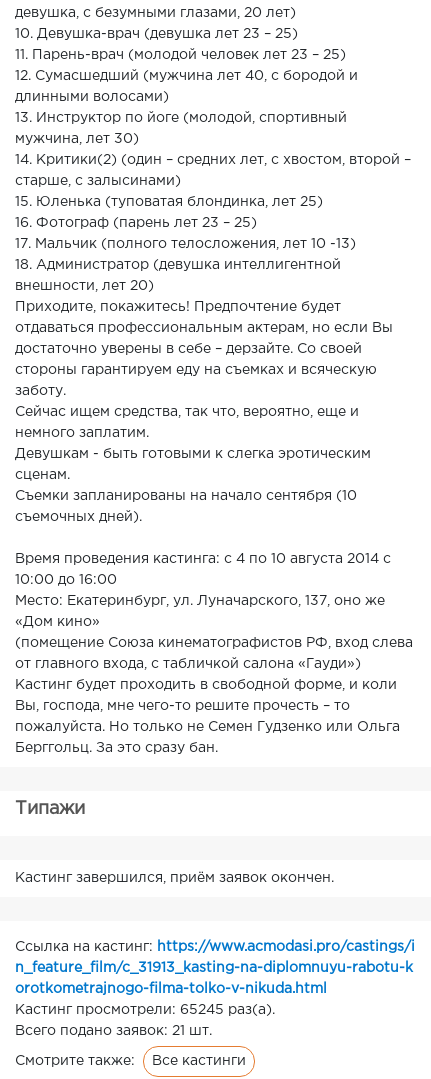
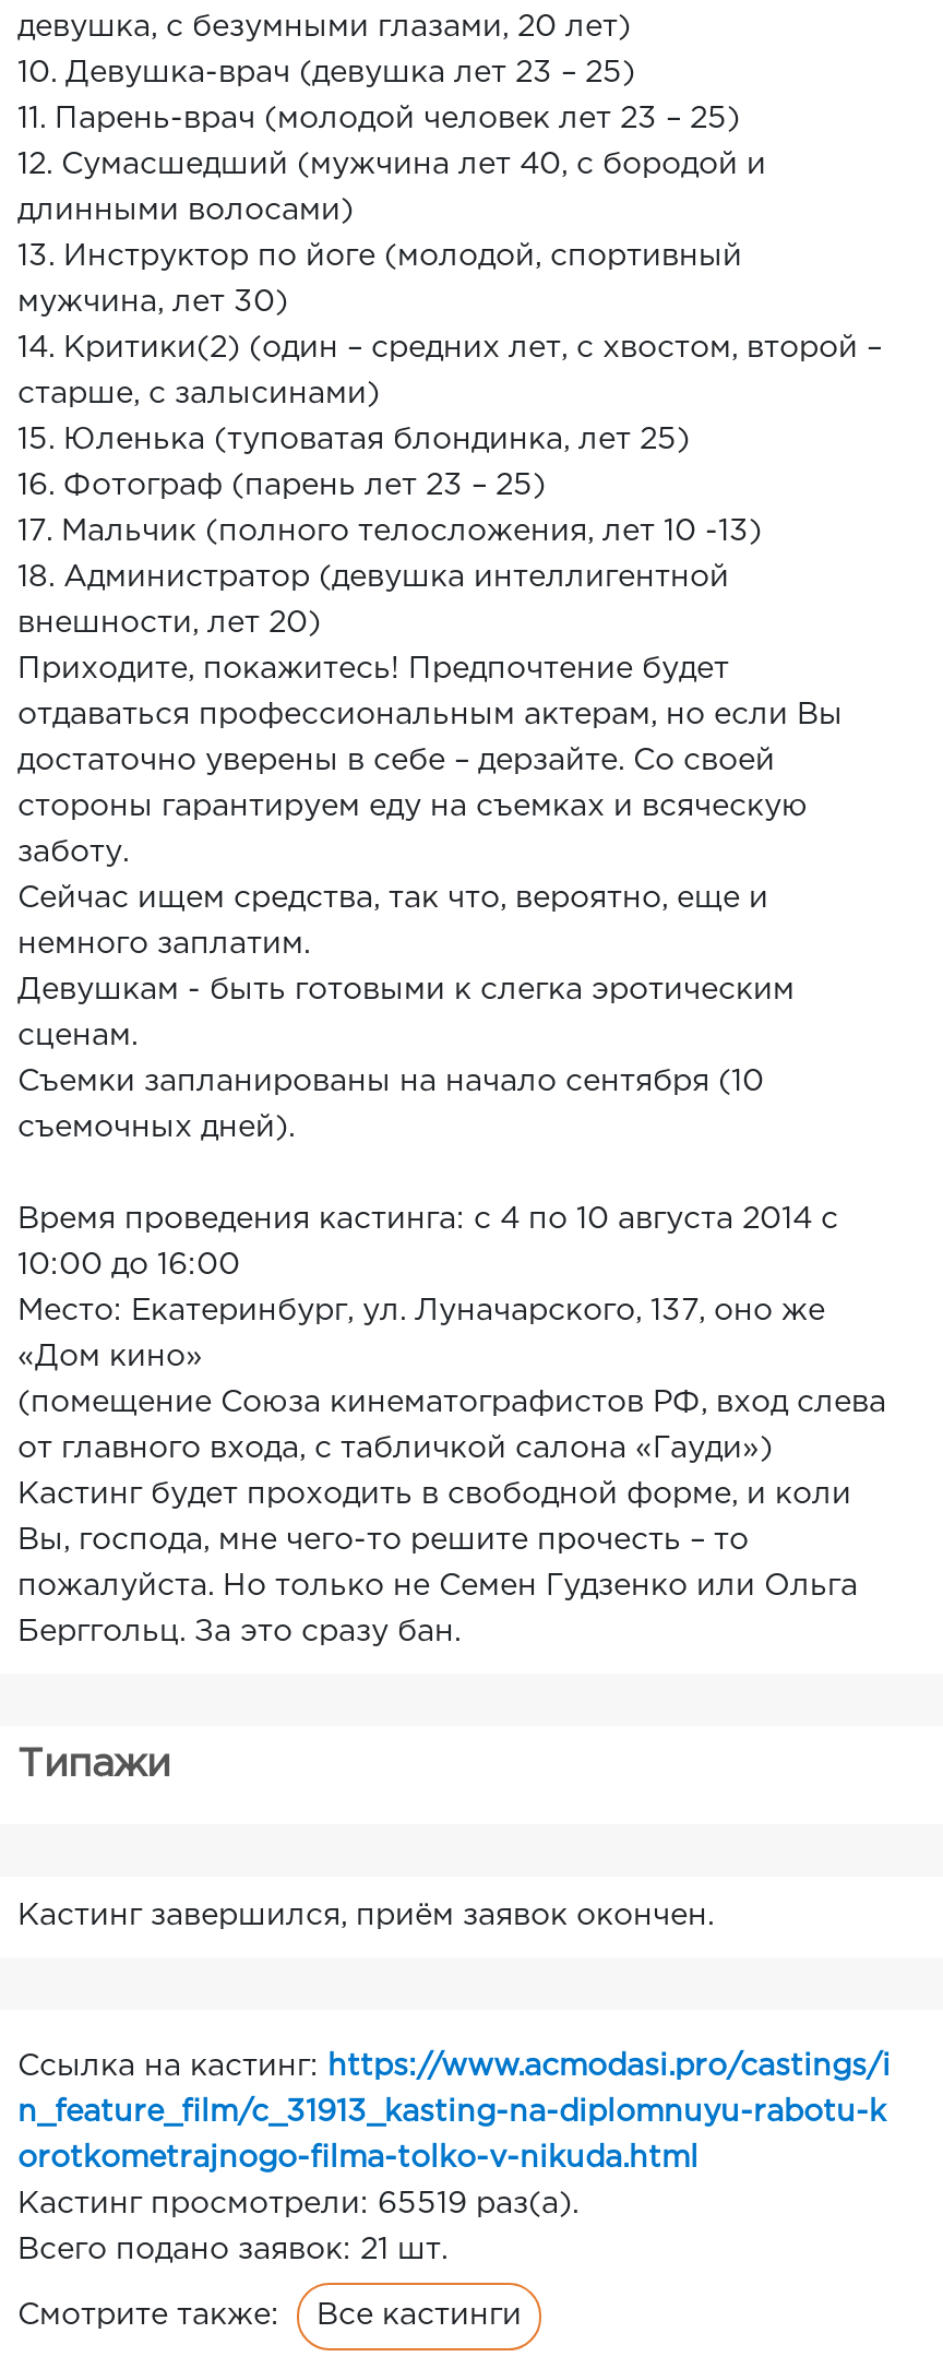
[15,1004,275,1016] Кастинг просмотрели: 65245 раз(а). -> [17,2191,578,2217] Кастинг просмотрели: 65519 раз(а).

